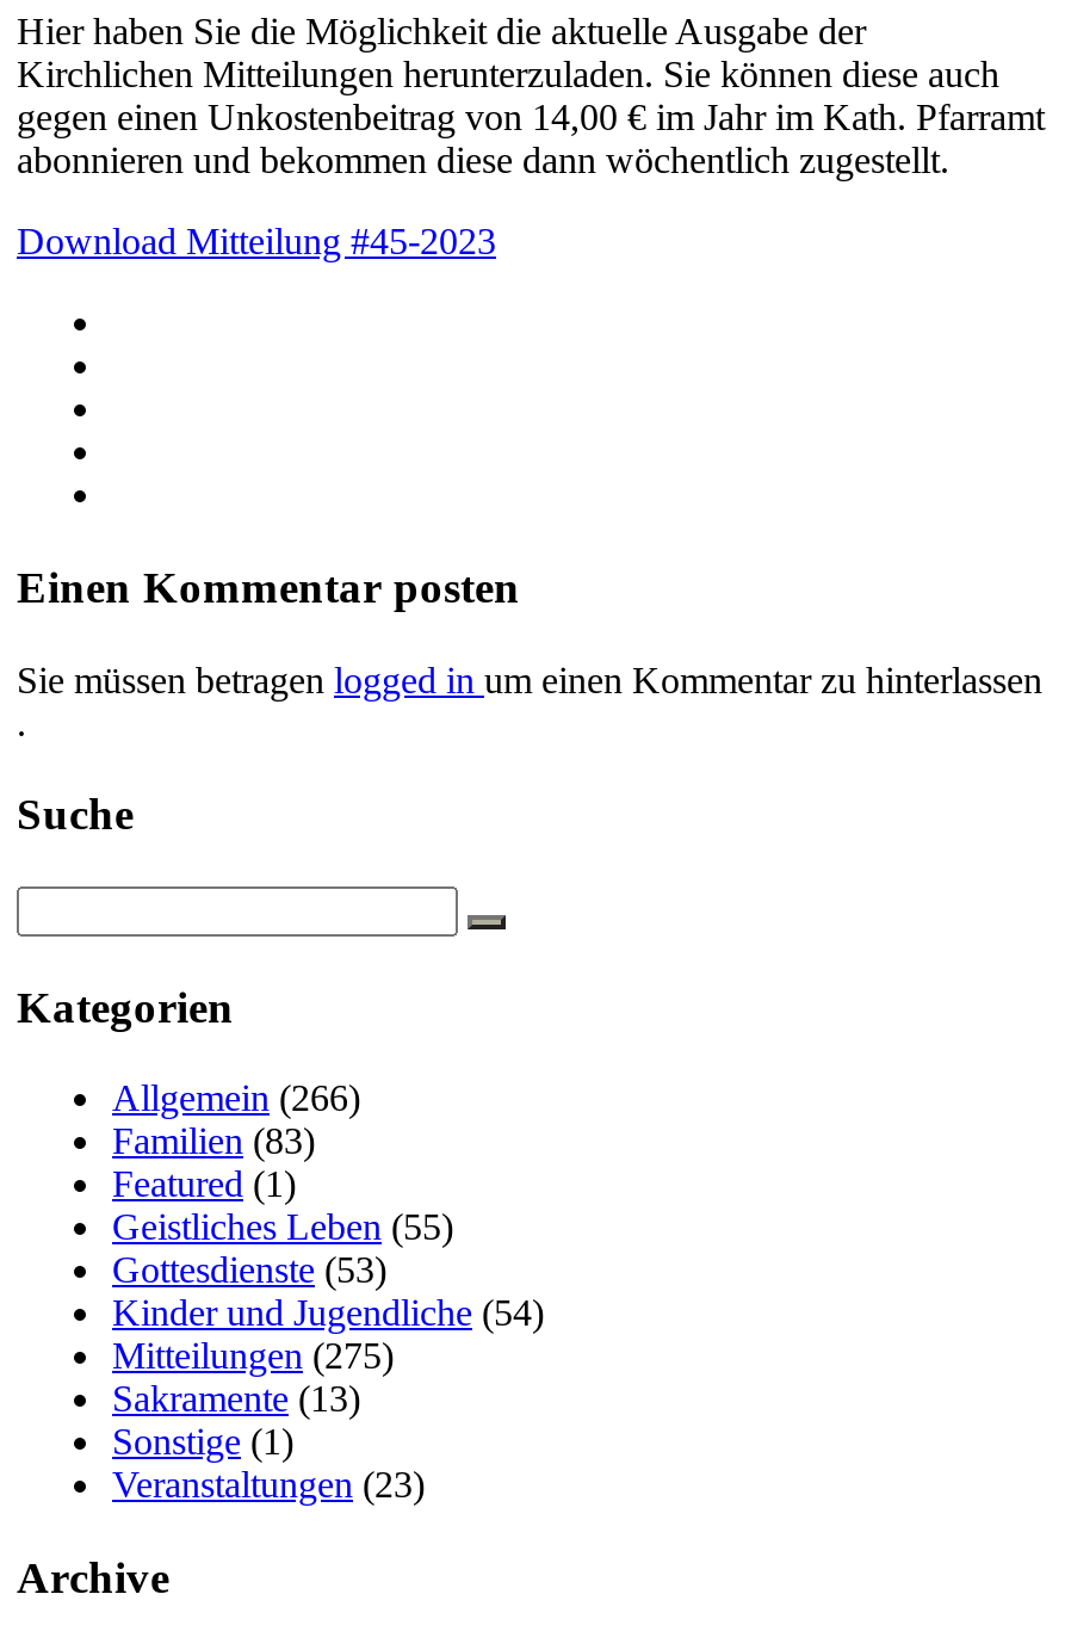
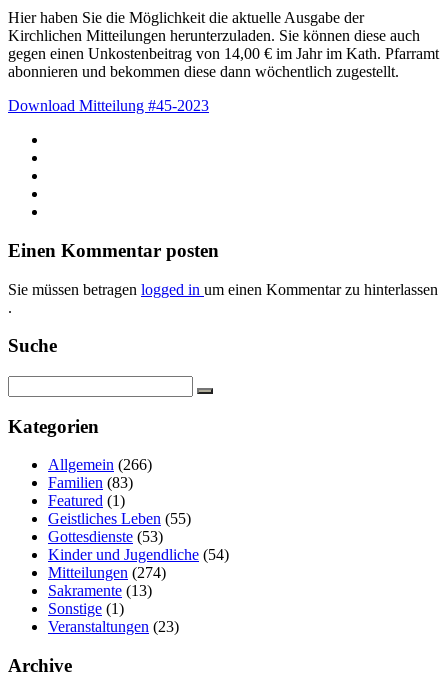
[112,1336,394,1377] Mitteilungen (275) -> [48,564,166,581] Mitteilungen (274)

